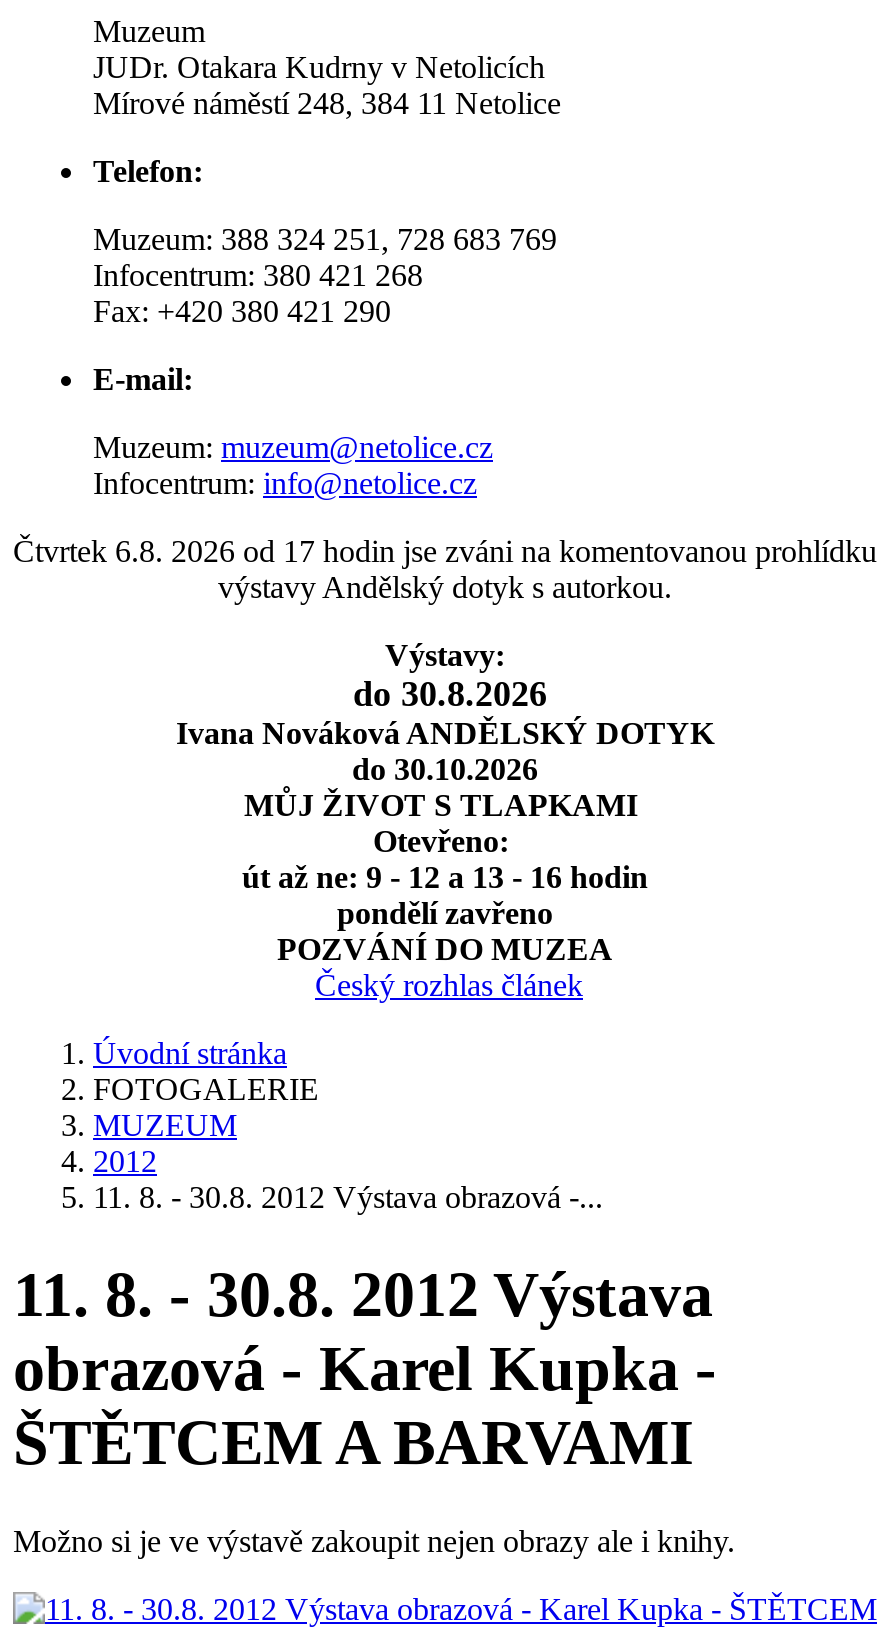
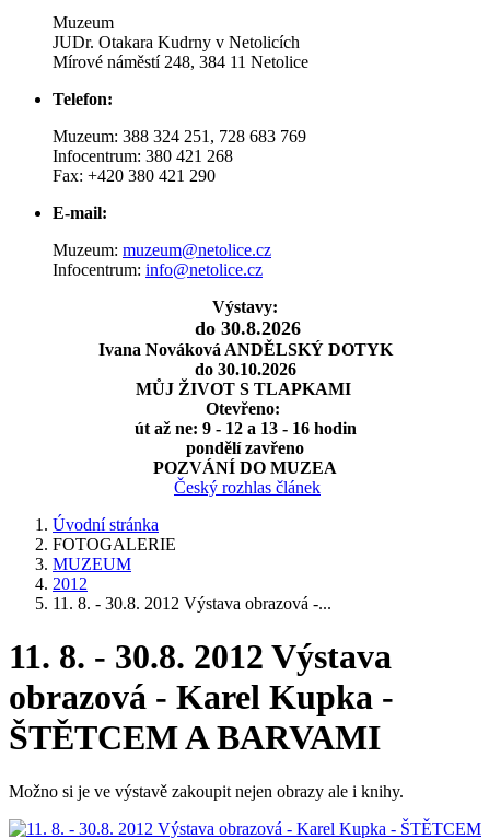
[13,534,877,604] Čtvrtek 6.8. 2026 od 17 hodin jse zváni na komentovanou prohlídku | výstavy Andělský dotyk s autorkou. -> none

